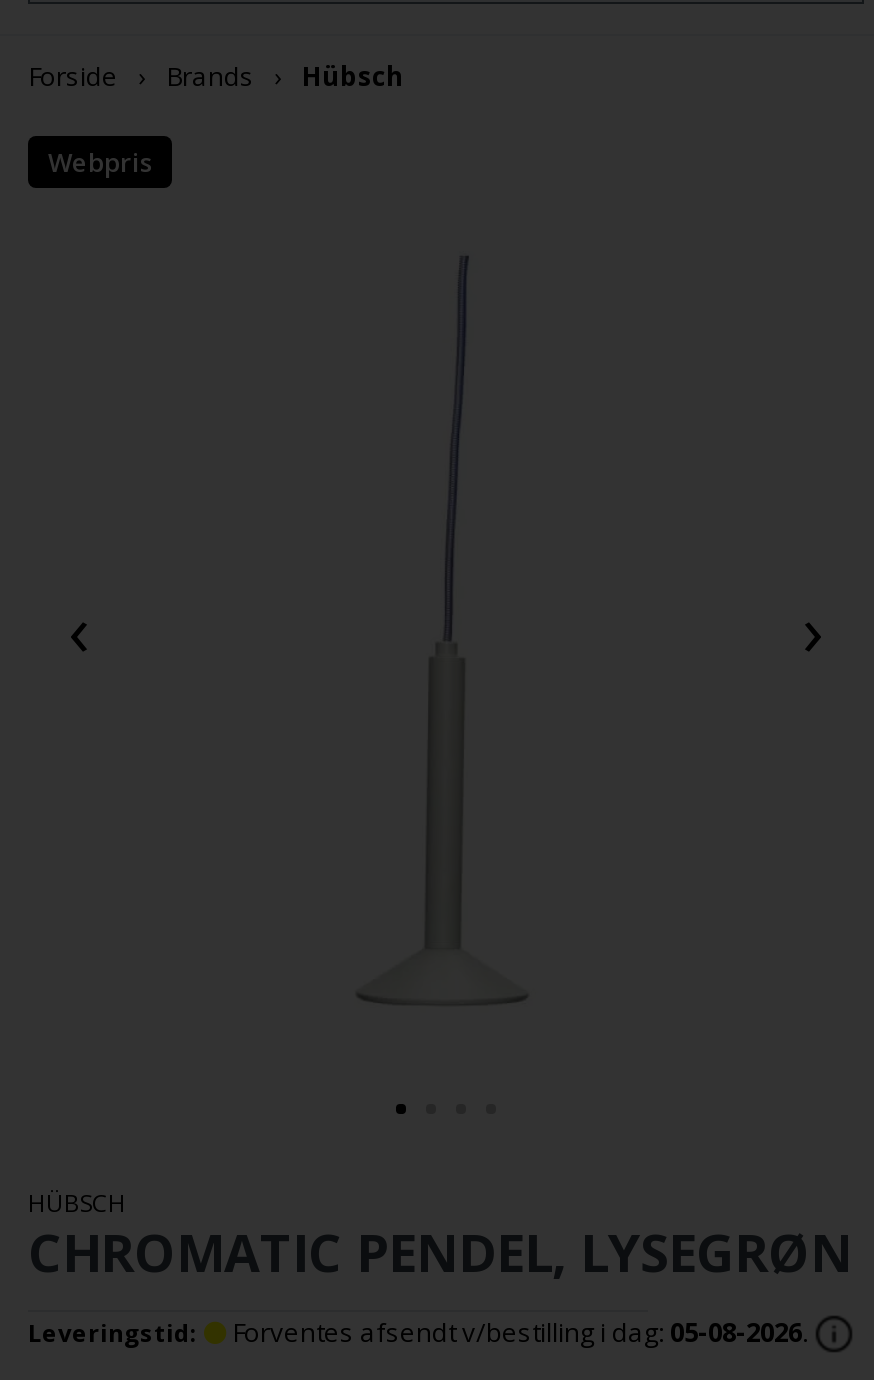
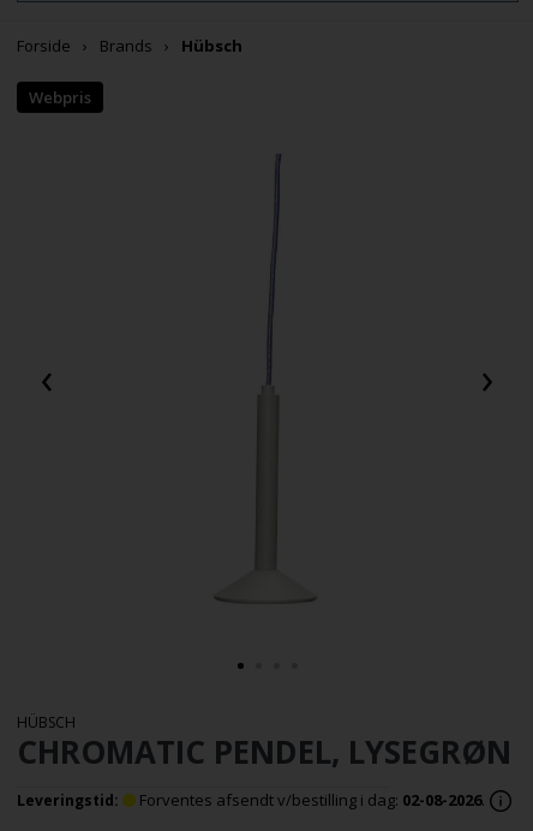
[226,1313,808,1349] Forventes afsendt v/bestilling i dag: 05-08-2026. -> [136,789,485,810] Forventes afsendt v/bestilling i dag: 02-08-2026.

